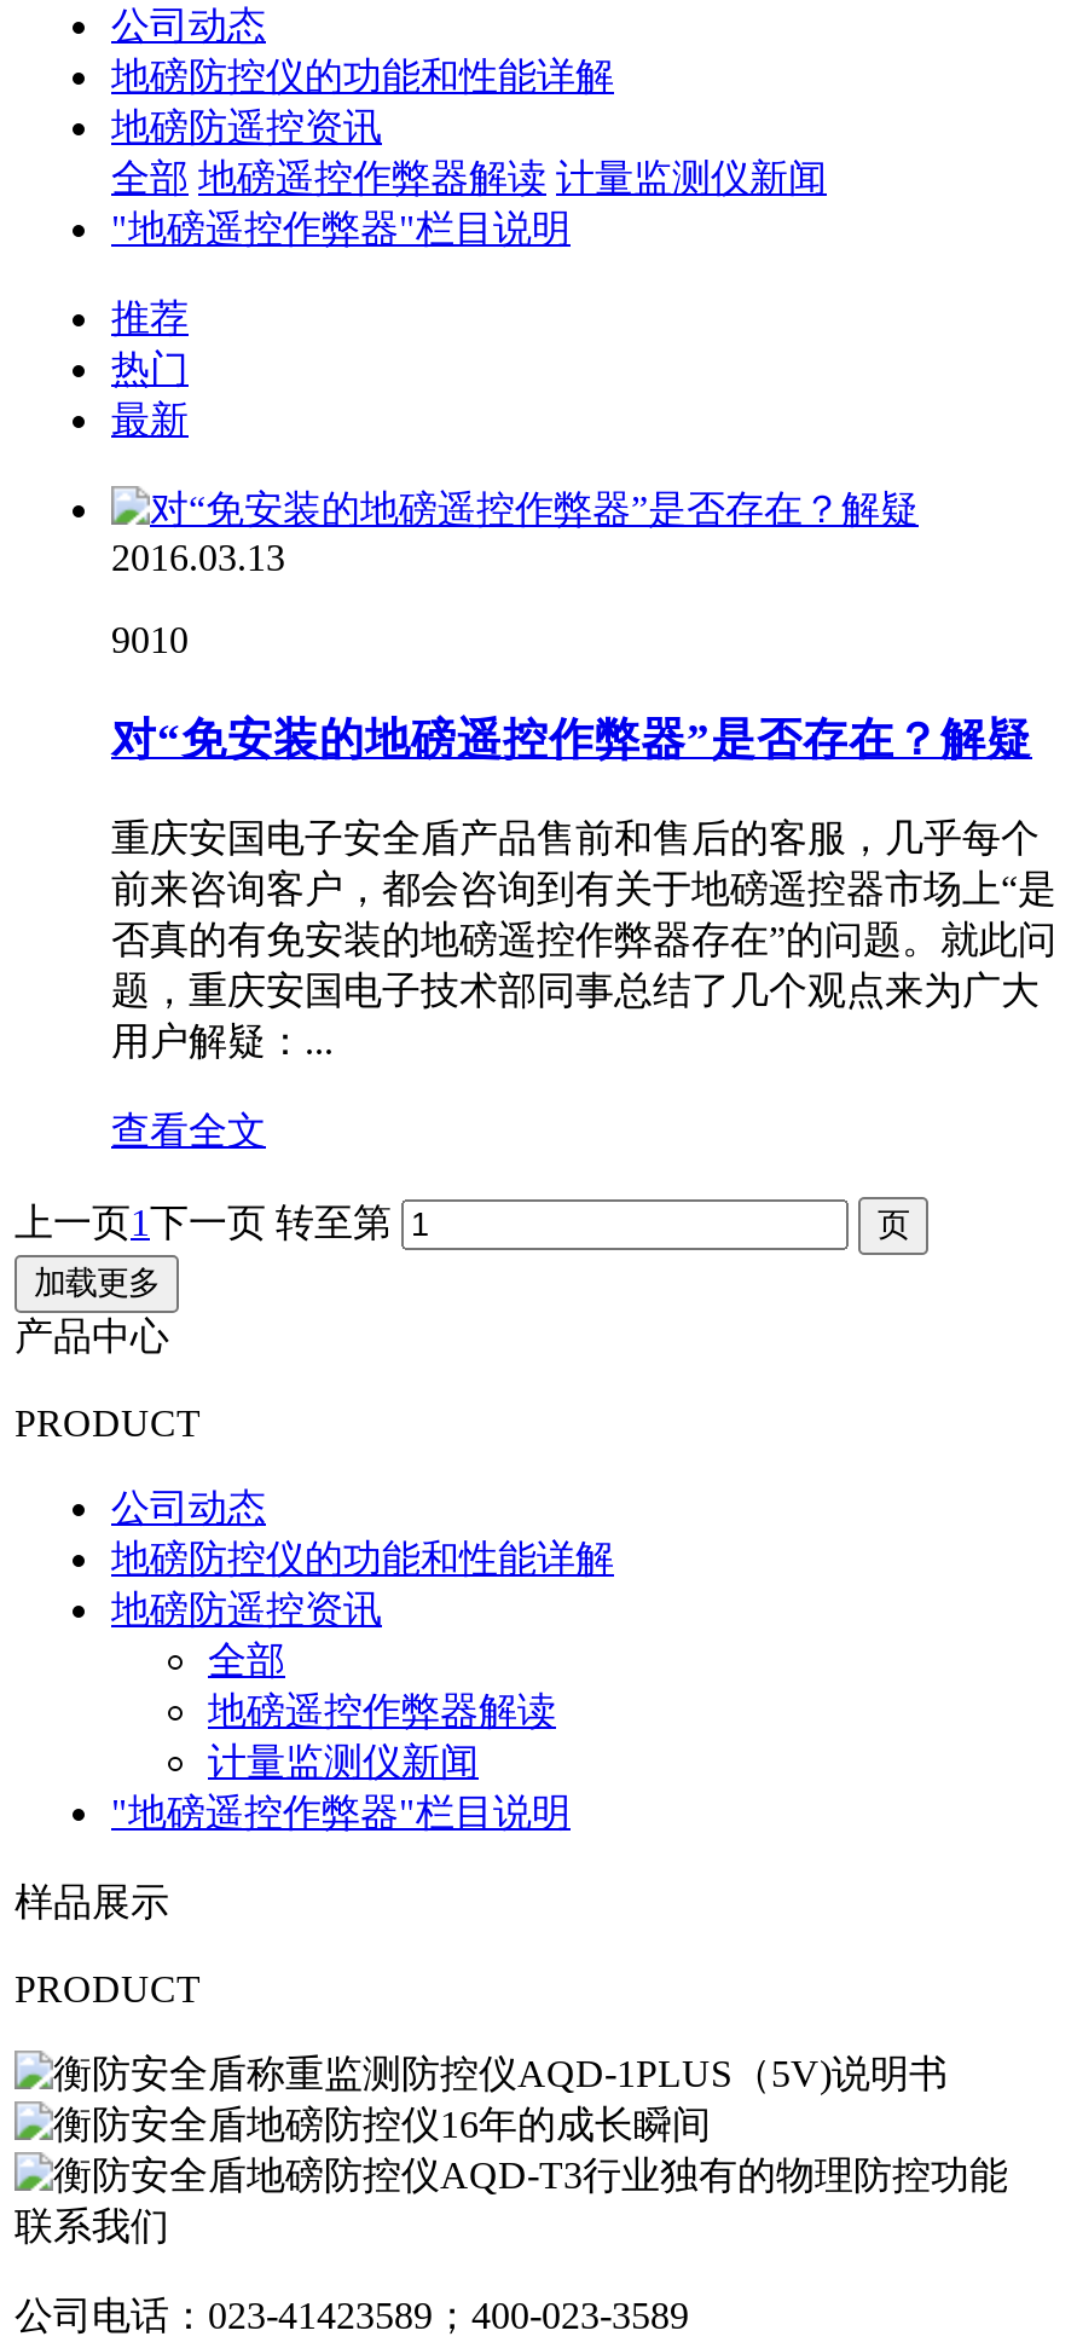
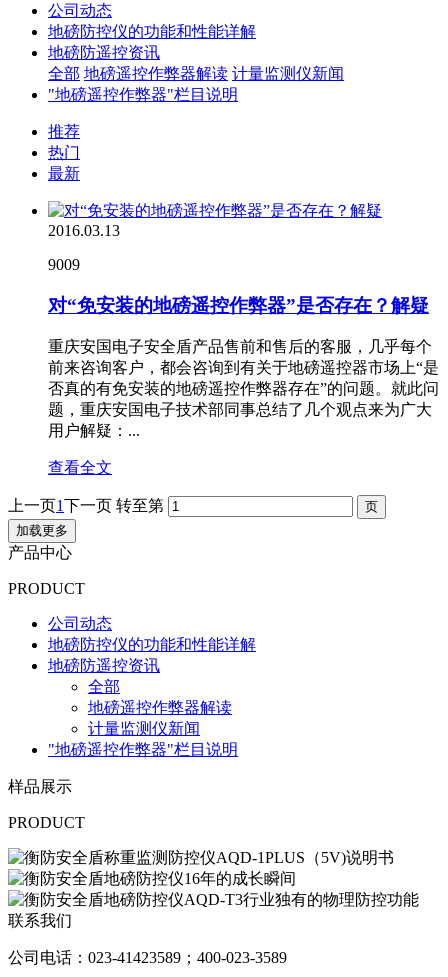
[111,619,189,660] 9010 -> [48,256,80,273] 9009

